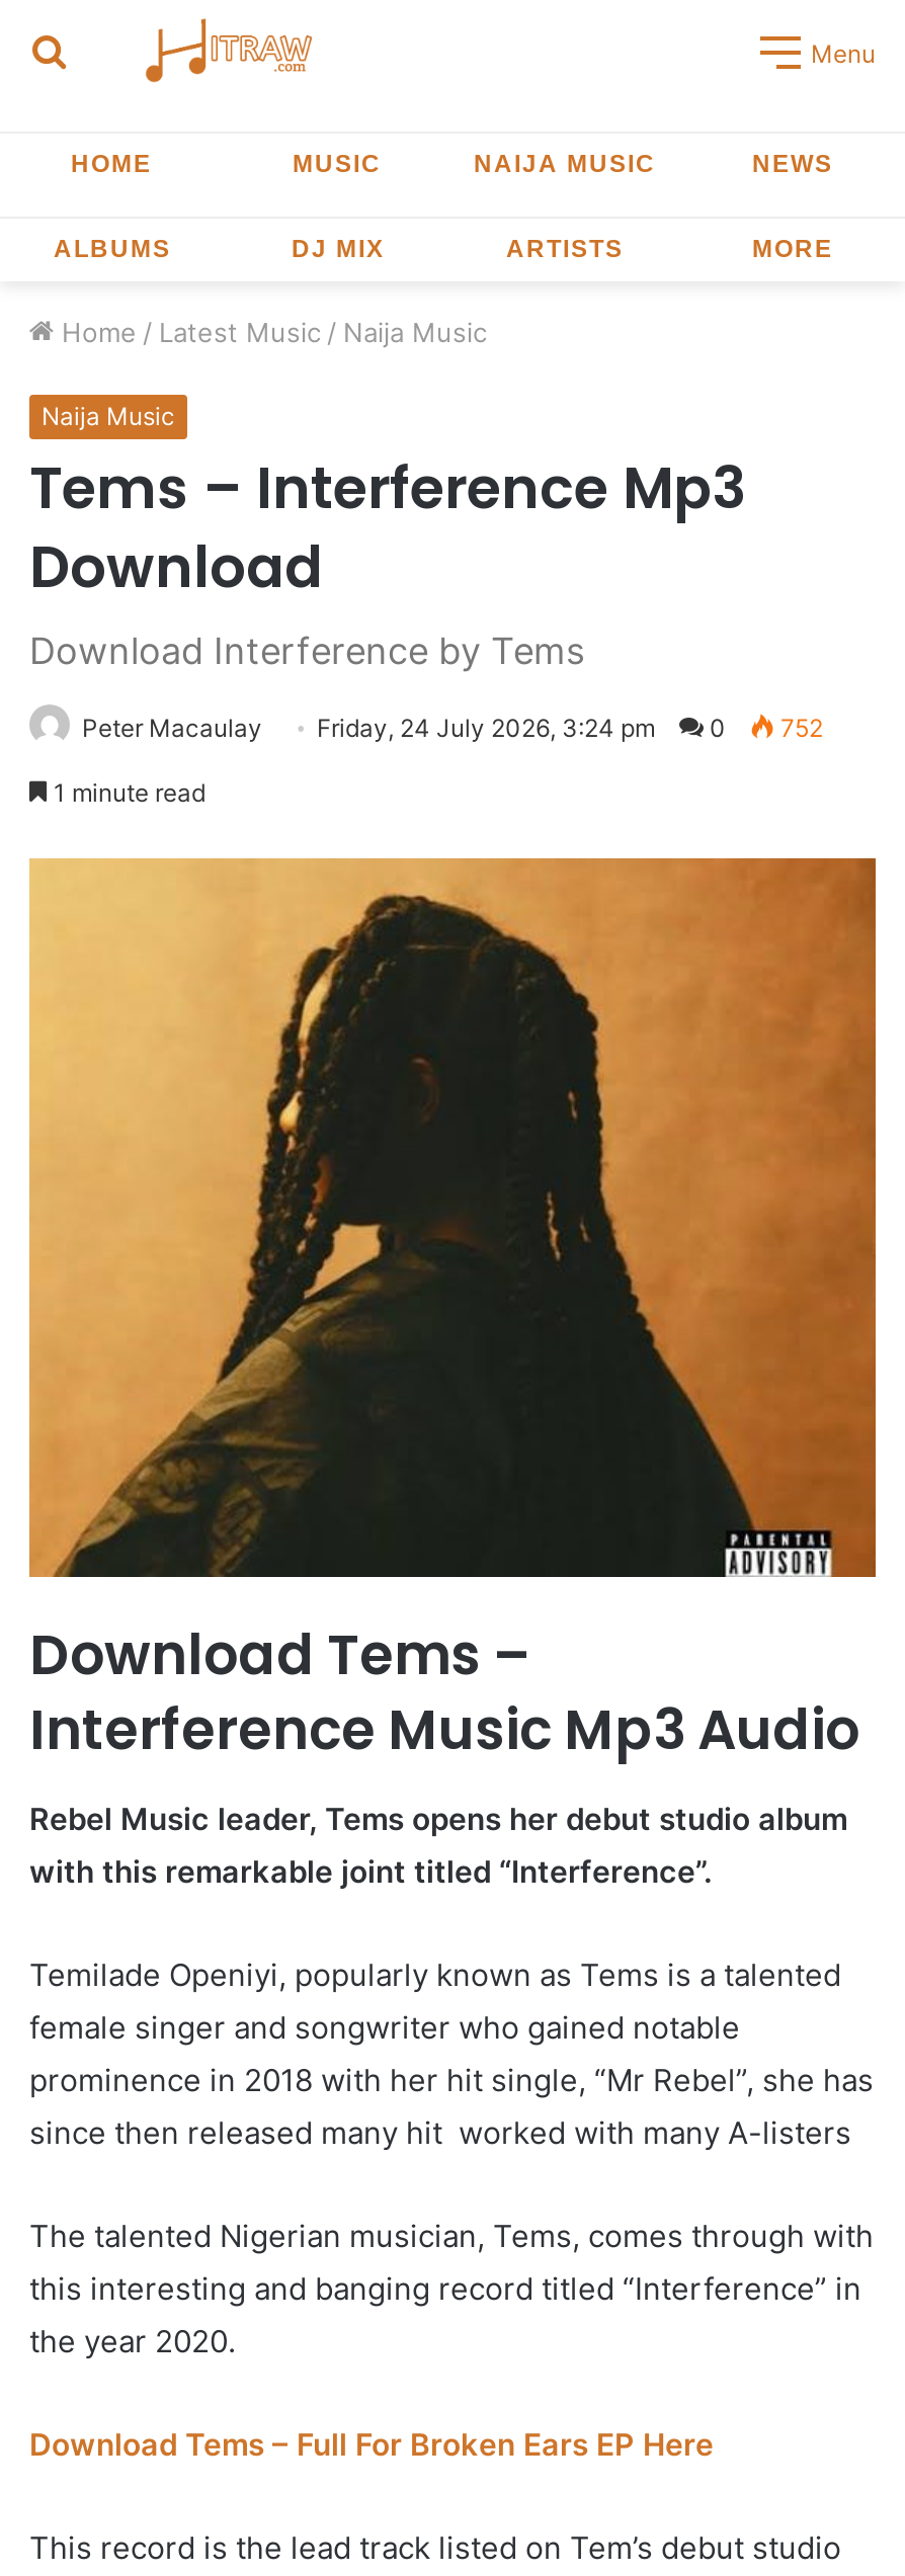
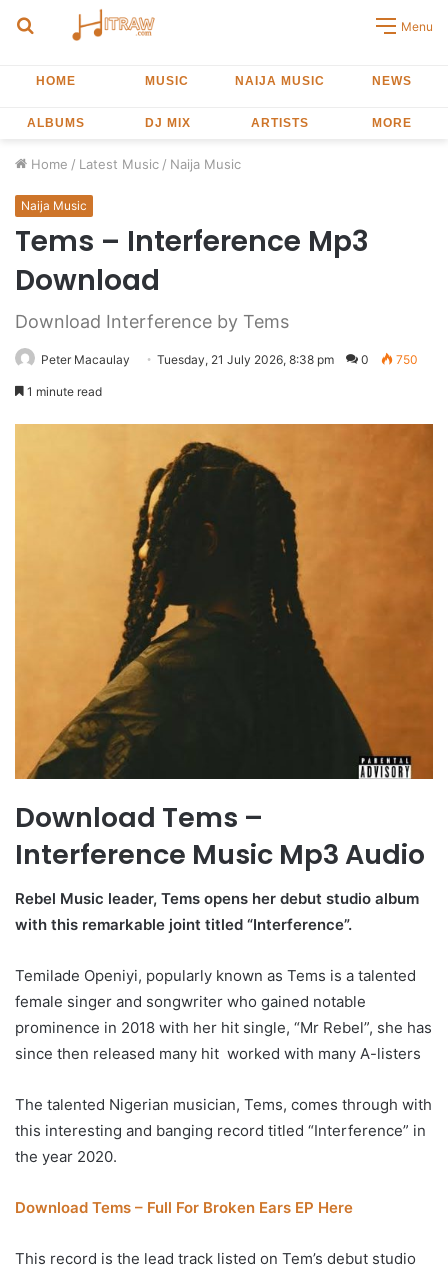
[317,713,655,743] Friday, 24 July 2026, 3:24 pm -> [157,352,334,367] Tuesday, 21 July 2026, 8:38 pm
[774,713,823,743] 752 -> [393,352,418,367] 750

